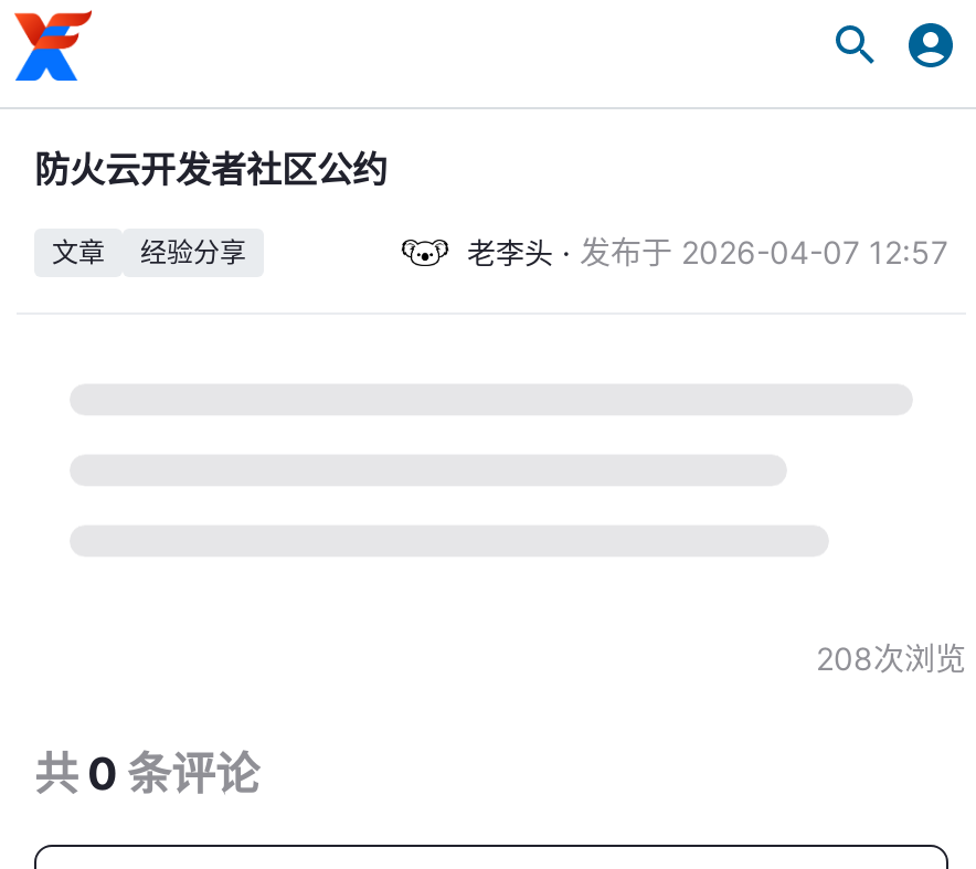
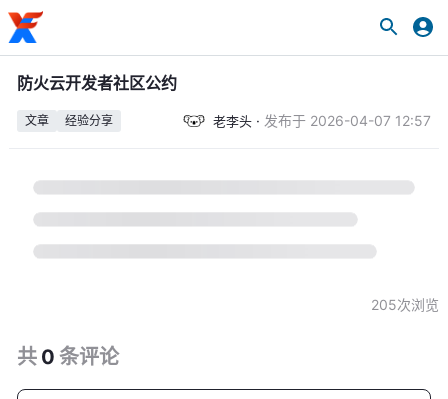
[816,638,966,676] 208次浏览 -> [371,296,439,313] 205次浏览

